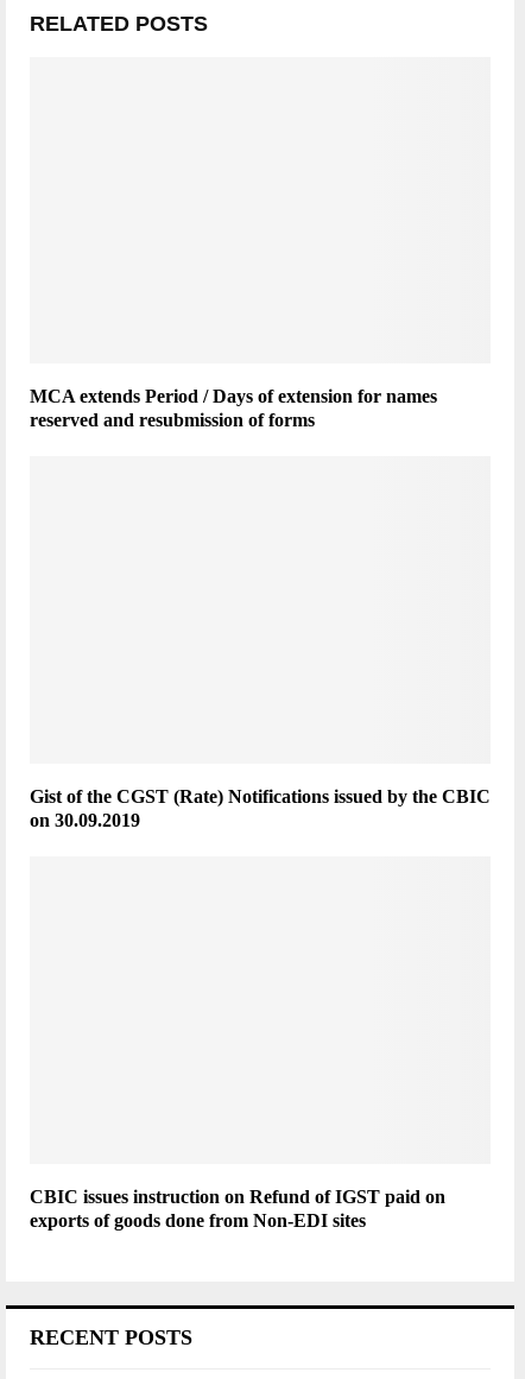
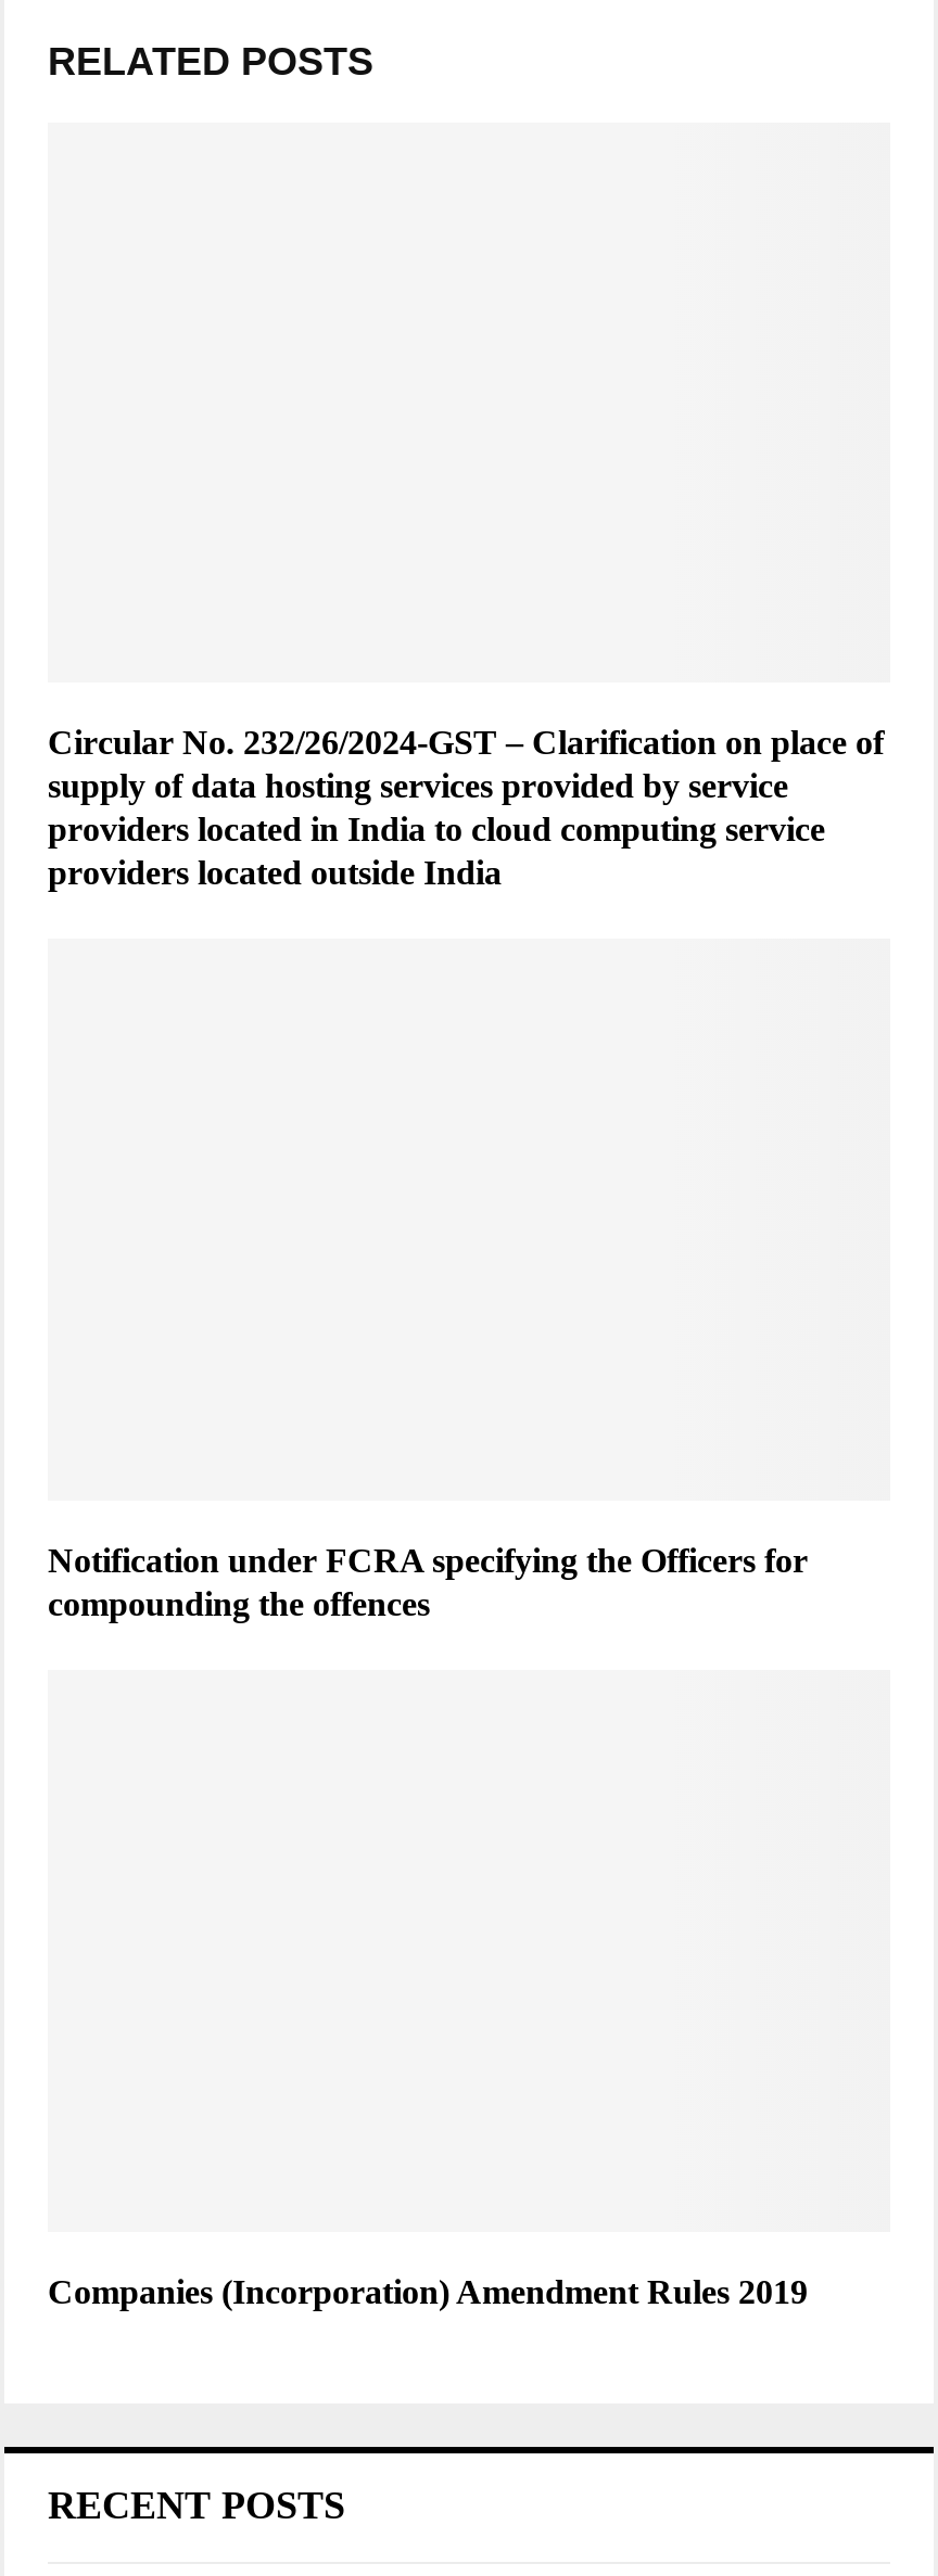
[30,386,437,430] MCA extends Period / Days of extension for names | reserved and resubmission of forms -> [48,724,884,892] Circular No. 232/26/2024-GST – Clarification on place of | supply of data hosting services provided by service | providers located in India to cloud computing service | providers located outside India
[30,786,491,830] Gist of the CGST (Rate) Notifications issued by the CBIC | on 30.09.2019 -> [48,1542,808,1622] Notification under FCRA specifying the Officers for | compounding the offences
[30,1186,445,1230] CBIC issues instruction on Refund of IGST paid on | exports of goods done from Non-EDI sites -> [48,2272,808,2309] Companies (Incorporation) Amendment Rules 2019

